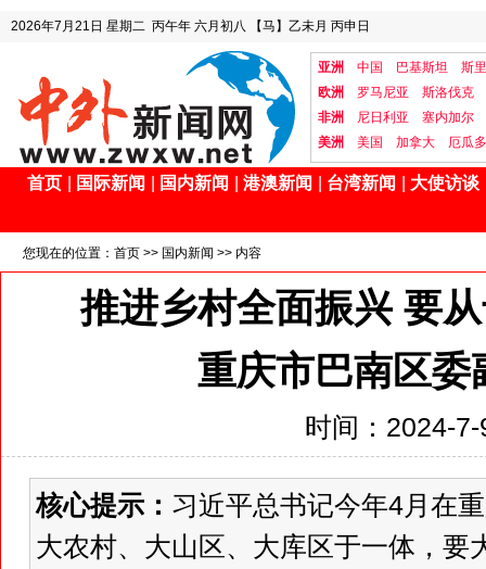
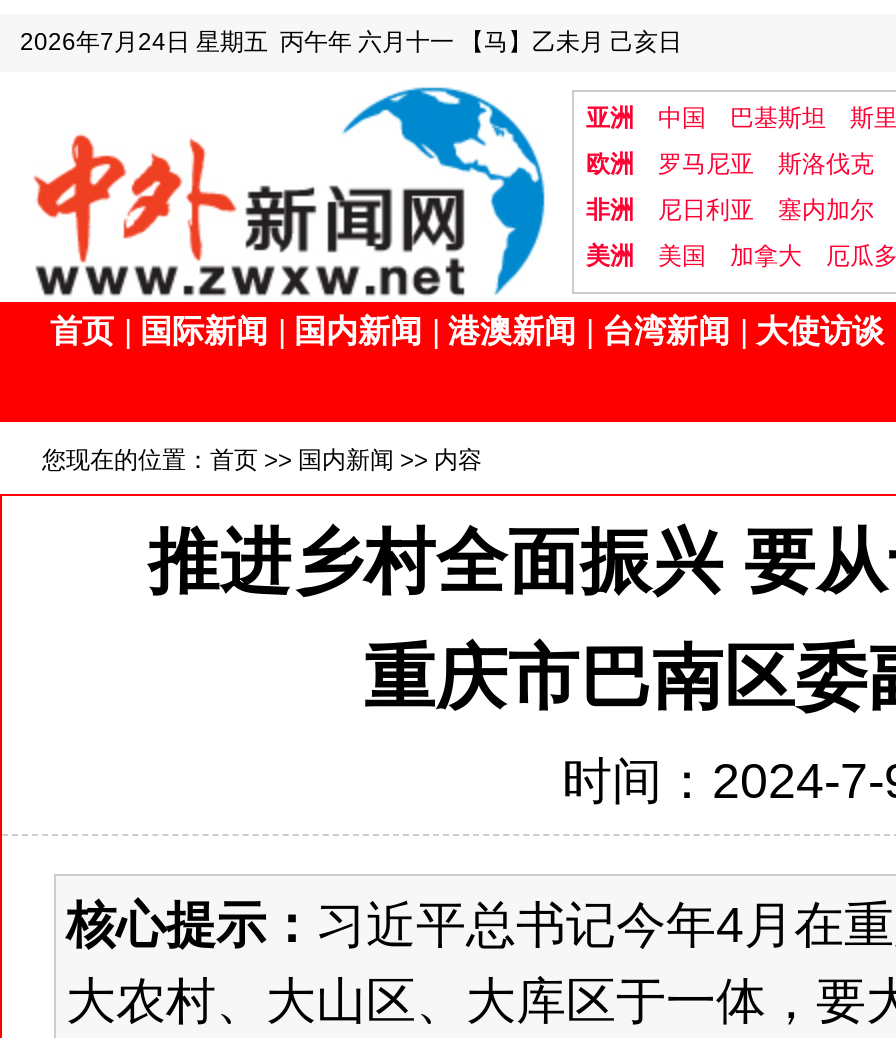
[11,18,370,34] 2026年7月21日星期二丙午年 六月初八 【马】乙未月 丙申日 -> [20,28,682,56] 2026年7月24日星期五丙午年 六月十一 【马】乙未月 己亥日

